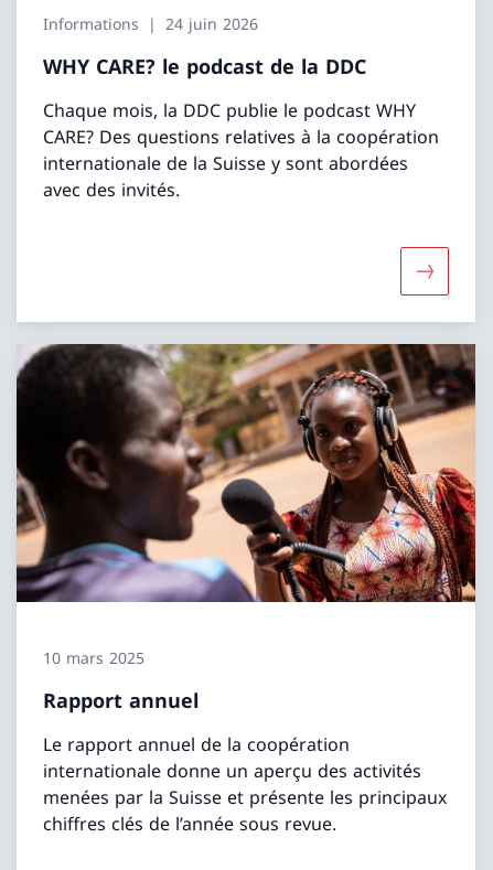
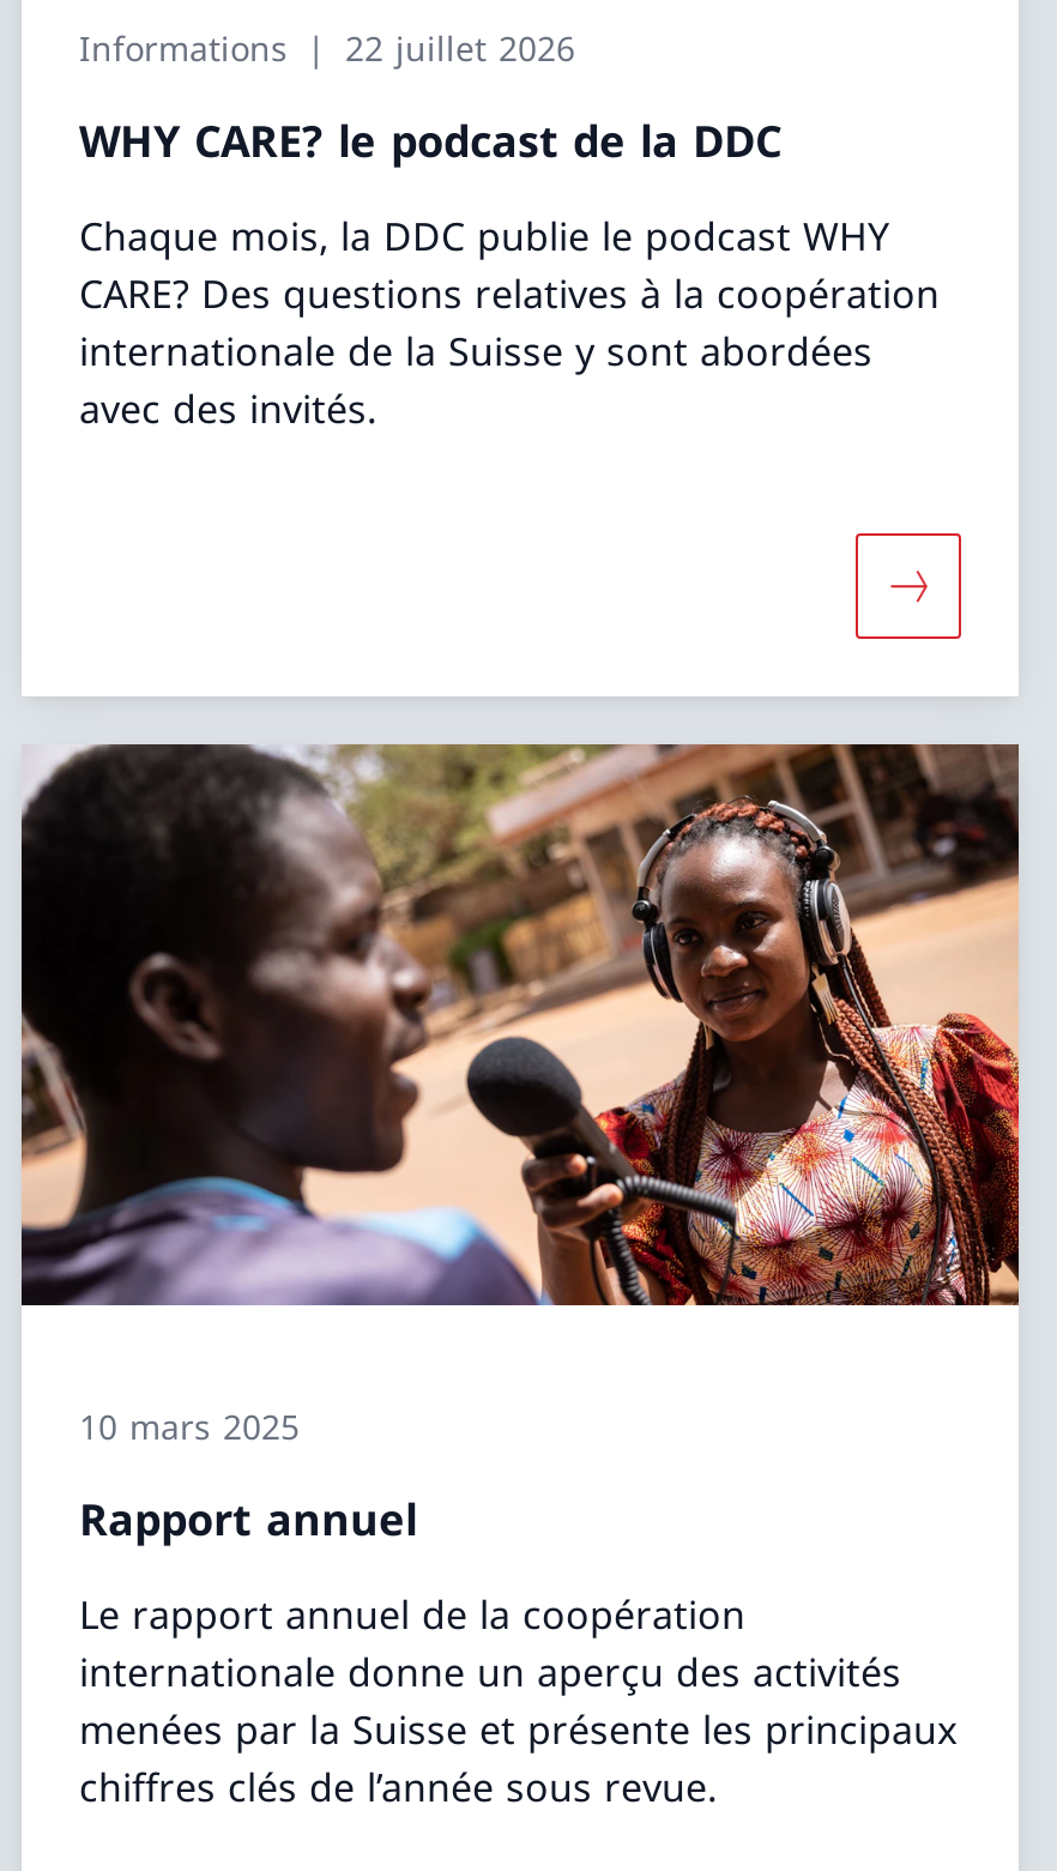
[43,13,258,34] Informations 24 juin 2026 -> [79,25,575,70] Informations 22 juillet 2026

